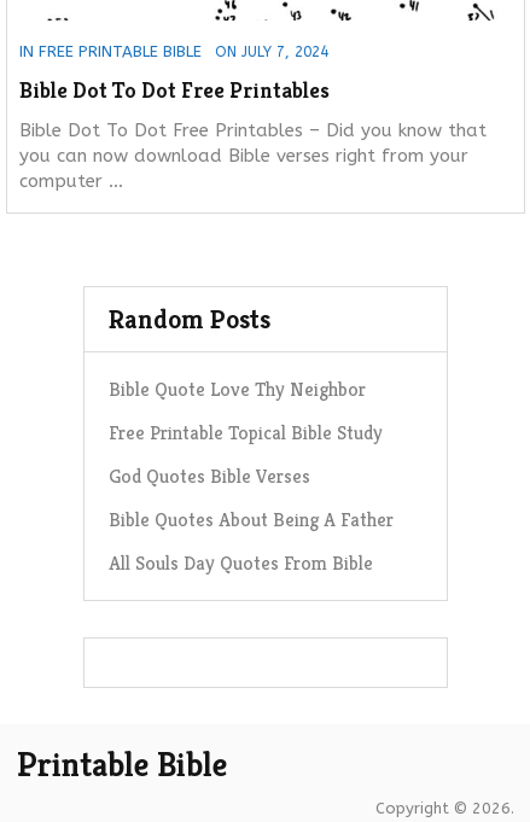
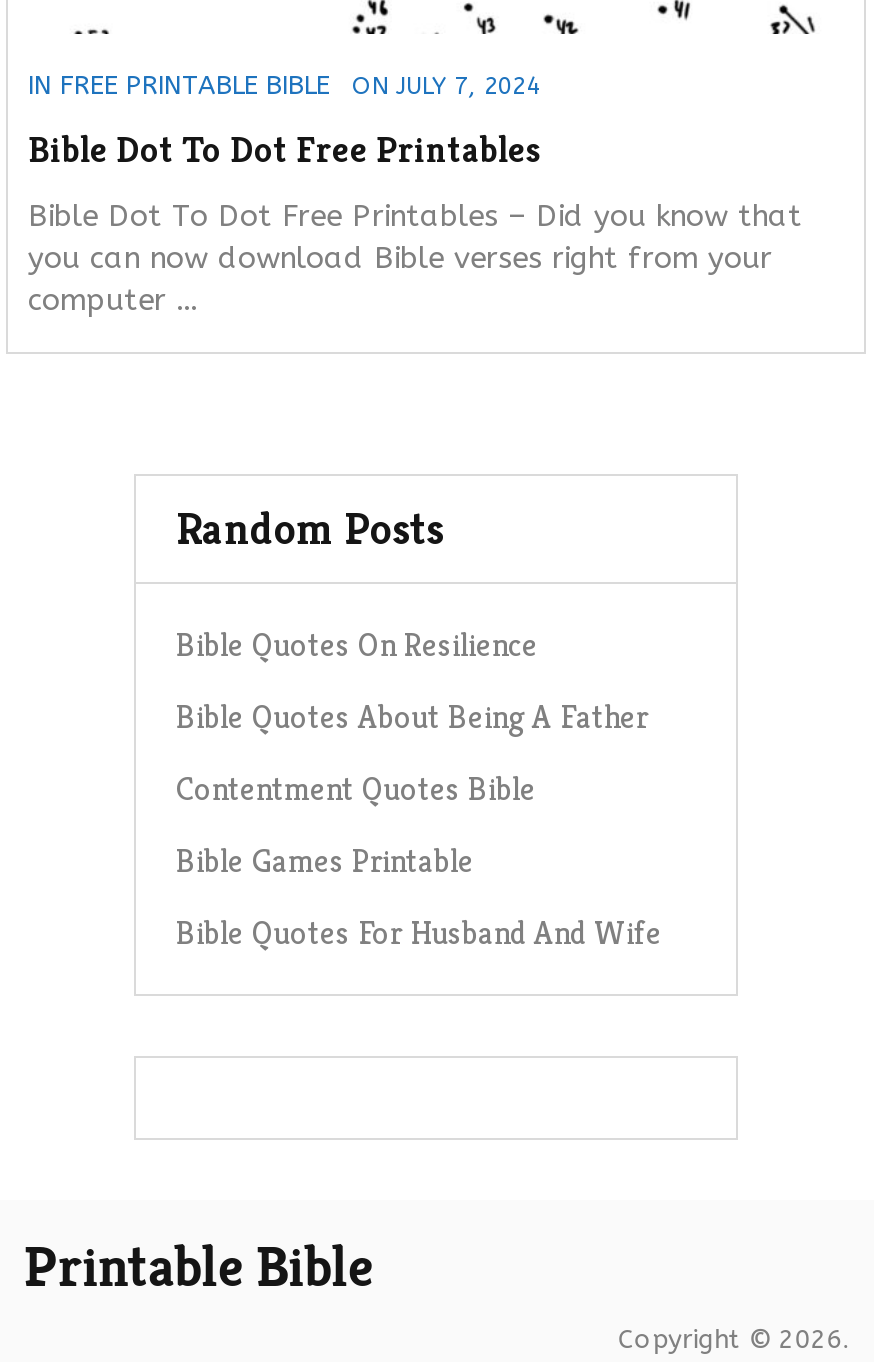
[109,377,383,489] Bible Quote Love Thy Neighbor | Free Printable Topical Bible Study | God Quotes Bible Verses -> [176,625,538,667] Bible Quotes On Resilience
moved [109,507,394,533] -> [176,697,648,739]: Bible Quotes About Being A Father
[109,551,373,576] All Souls Day Quotes From Bible -> [176,769,662,955] Contentment Quotes Bible | Bible Games Printable | Bible Quotes For Husband And Wife

